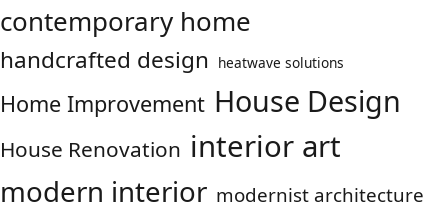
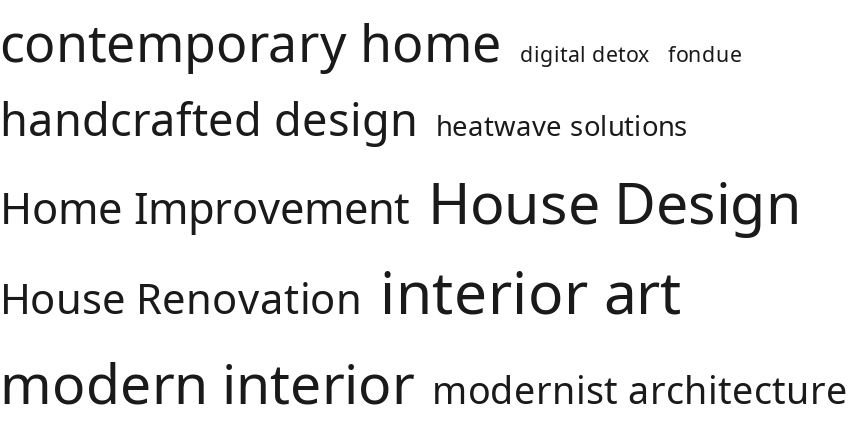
none -> [520,40,742,68] digital detox | fondue

